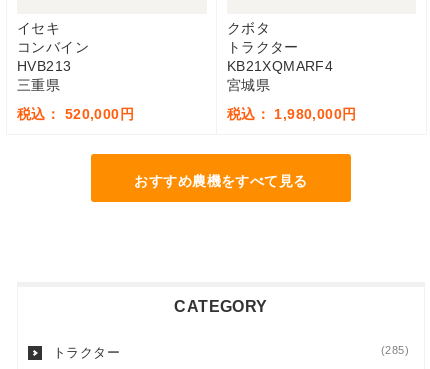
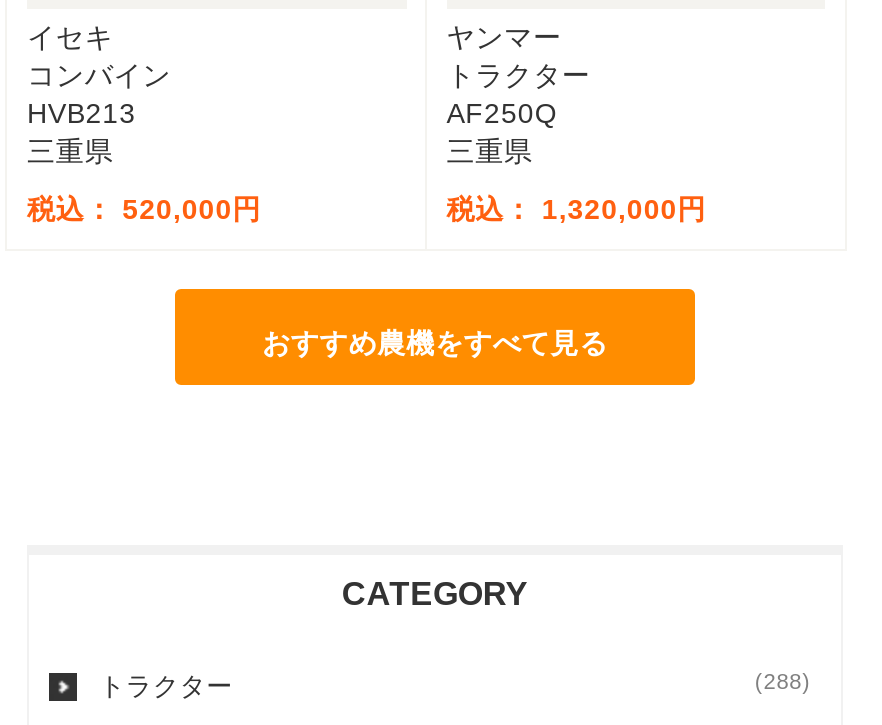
[227,20,270,36] クボタ -> [446,21,562,53] ヤンマー
[227,58,333,93] KB21XQMARF4 | 宮城県 -> [446,97,557,167] AF250Q | 三重県
[227,106,357,122] 税込： 1,980,000円 -> [446,193,706,225] 税込： 1,320,000円
[381,344,409,356] (285) -> [755,669,811,693] (288)

